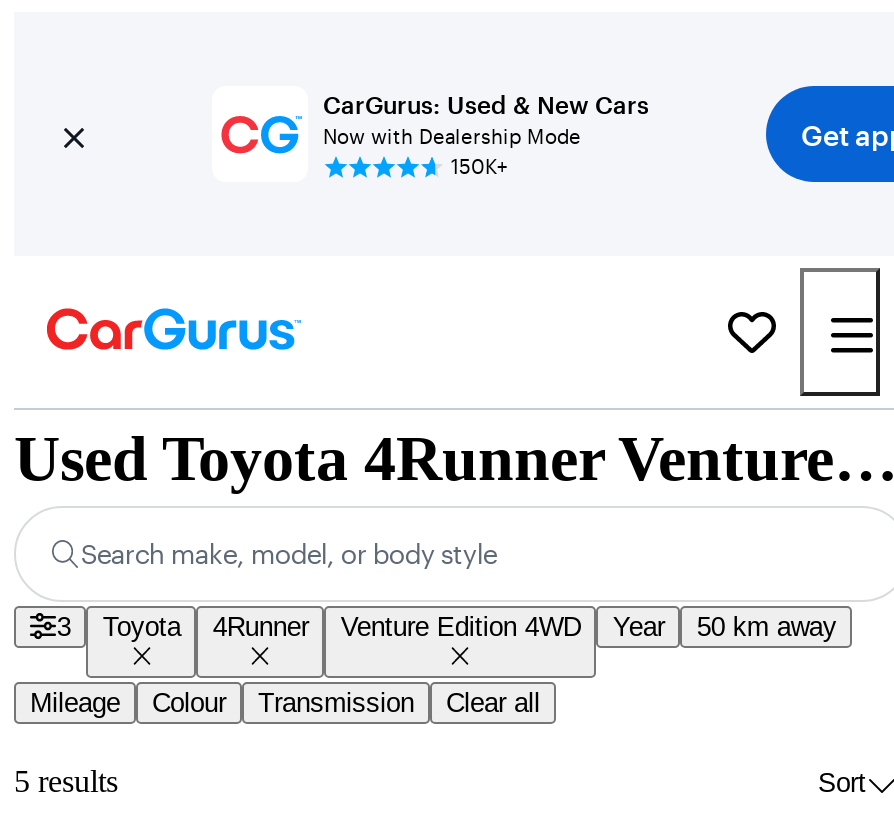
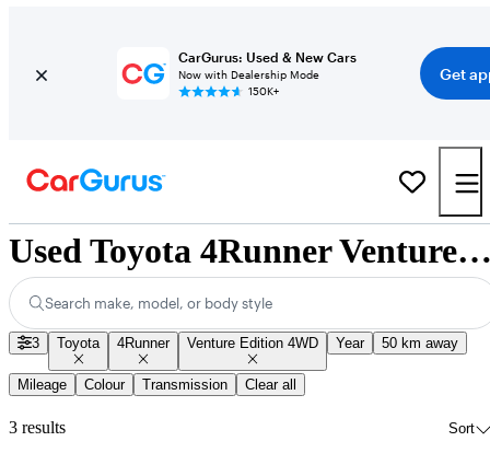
[14,764,118,798] 5 results -> [9,418,66,437] 3 results

